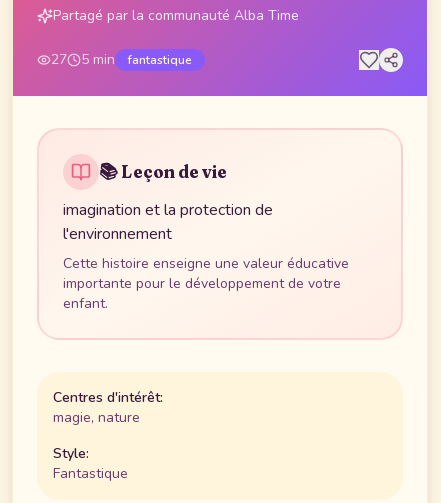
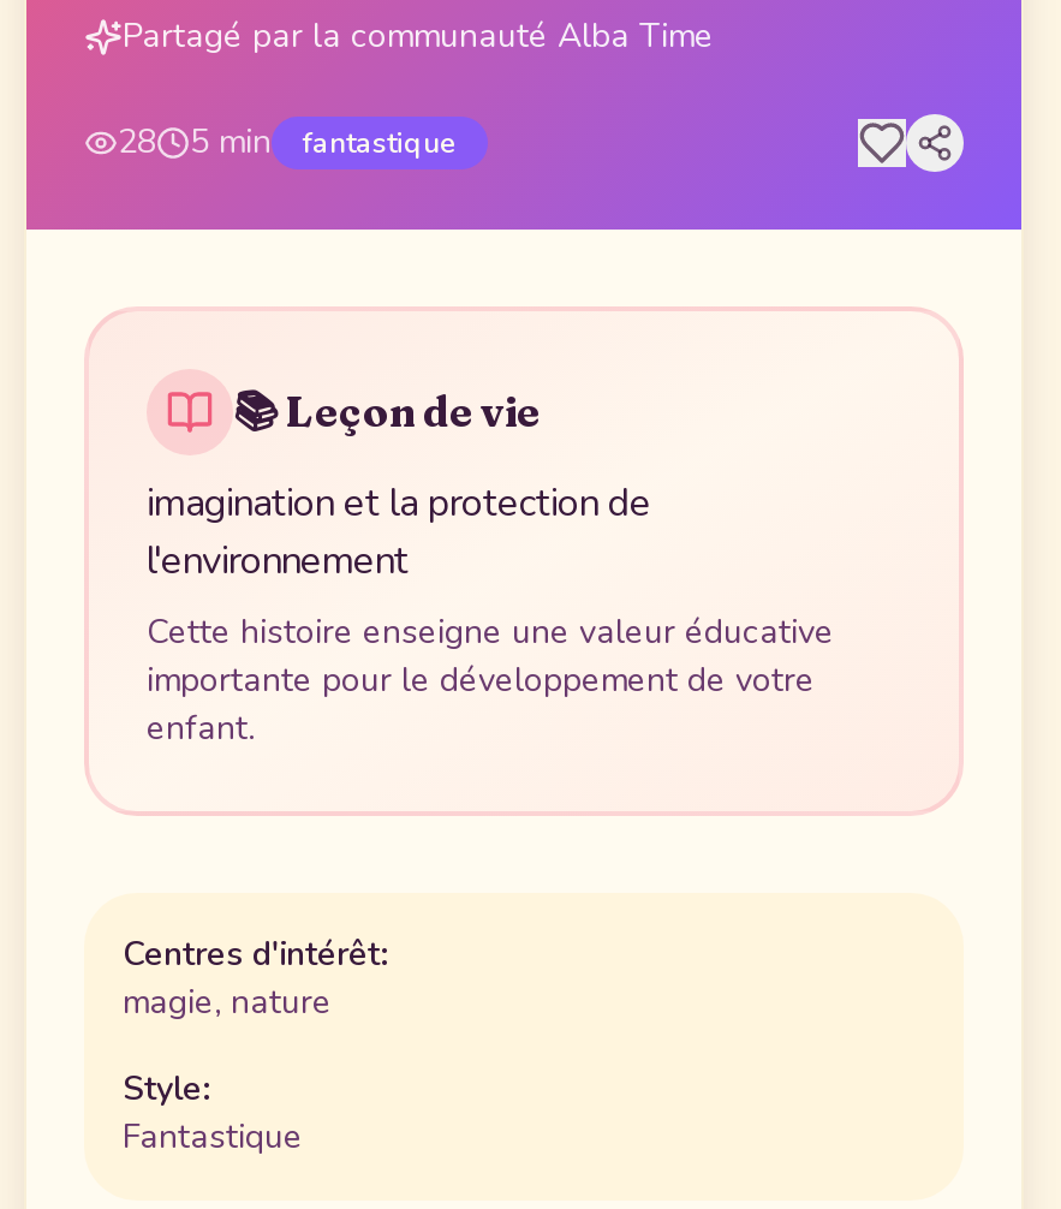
[51,50,192,69] 27 5 min fantastique -> [118,119,457,165] 28 5 min fantastique

